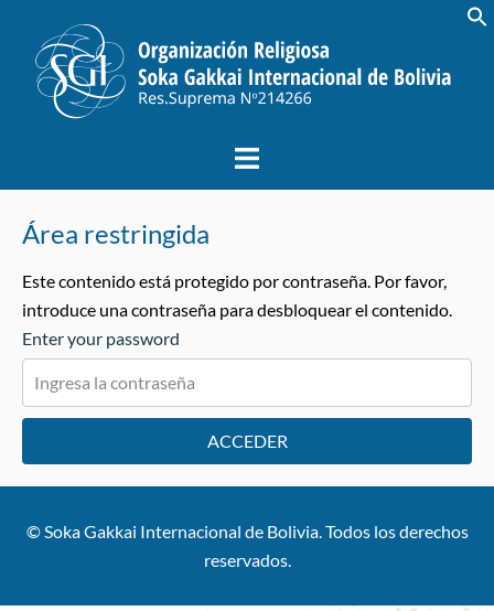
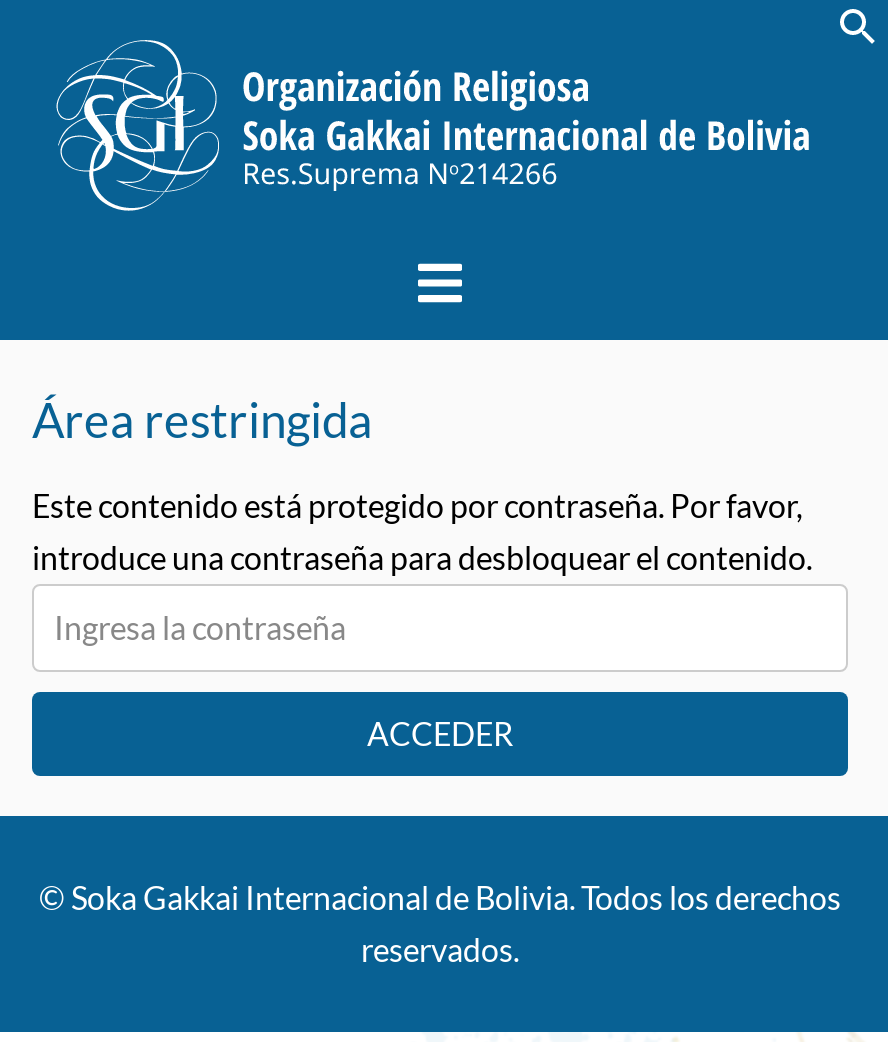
[22,327,180,348] Enter your password -> none

